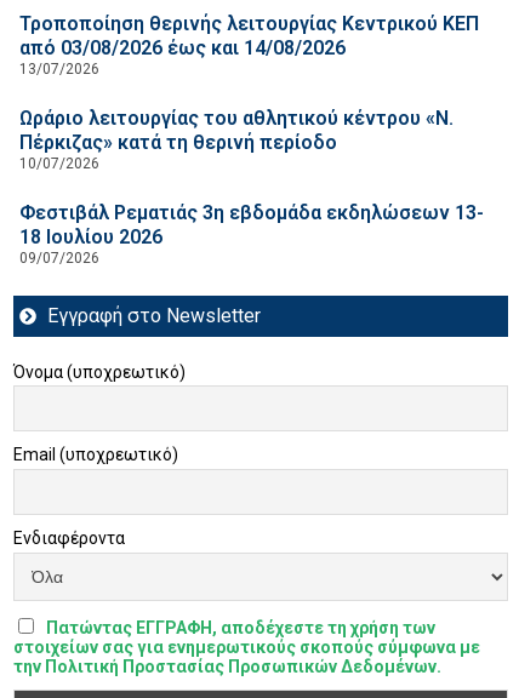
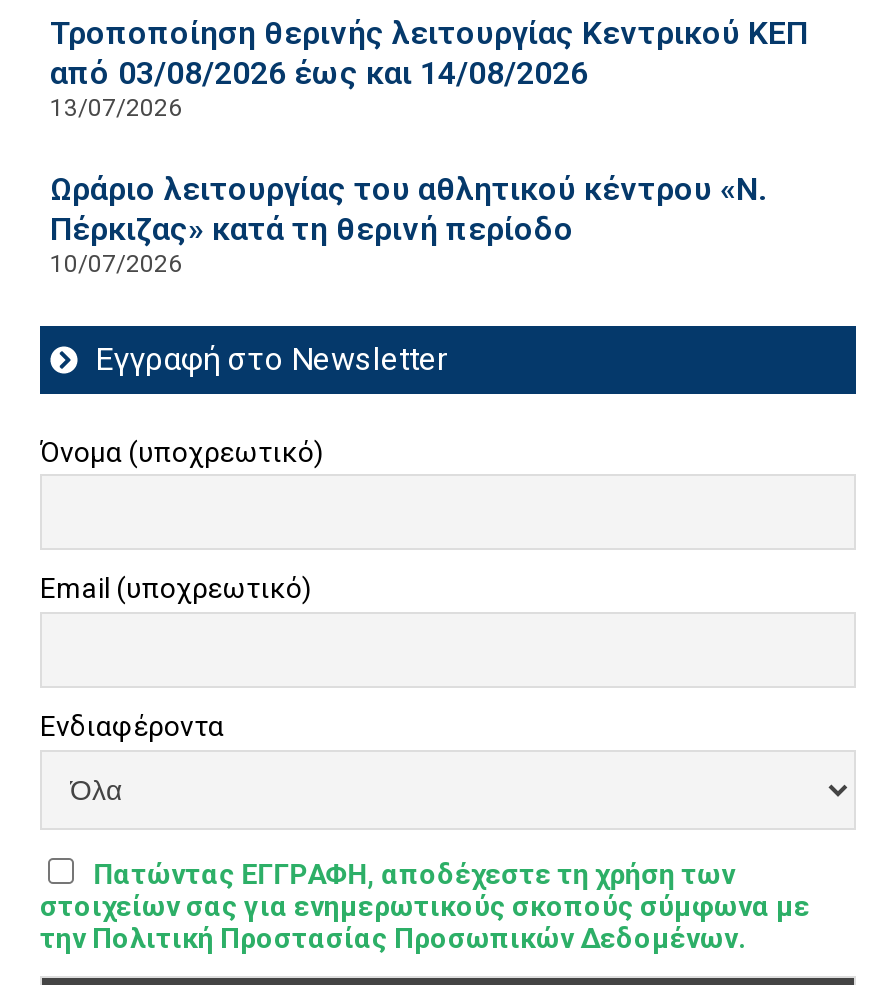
[19,201,484,266] Φεστιβάλ Ρεματιάς 3η εβδομάδα εκδηλώσεων 13- | 18 Ιουλίου 2026 | 09/07/2026 -> none

